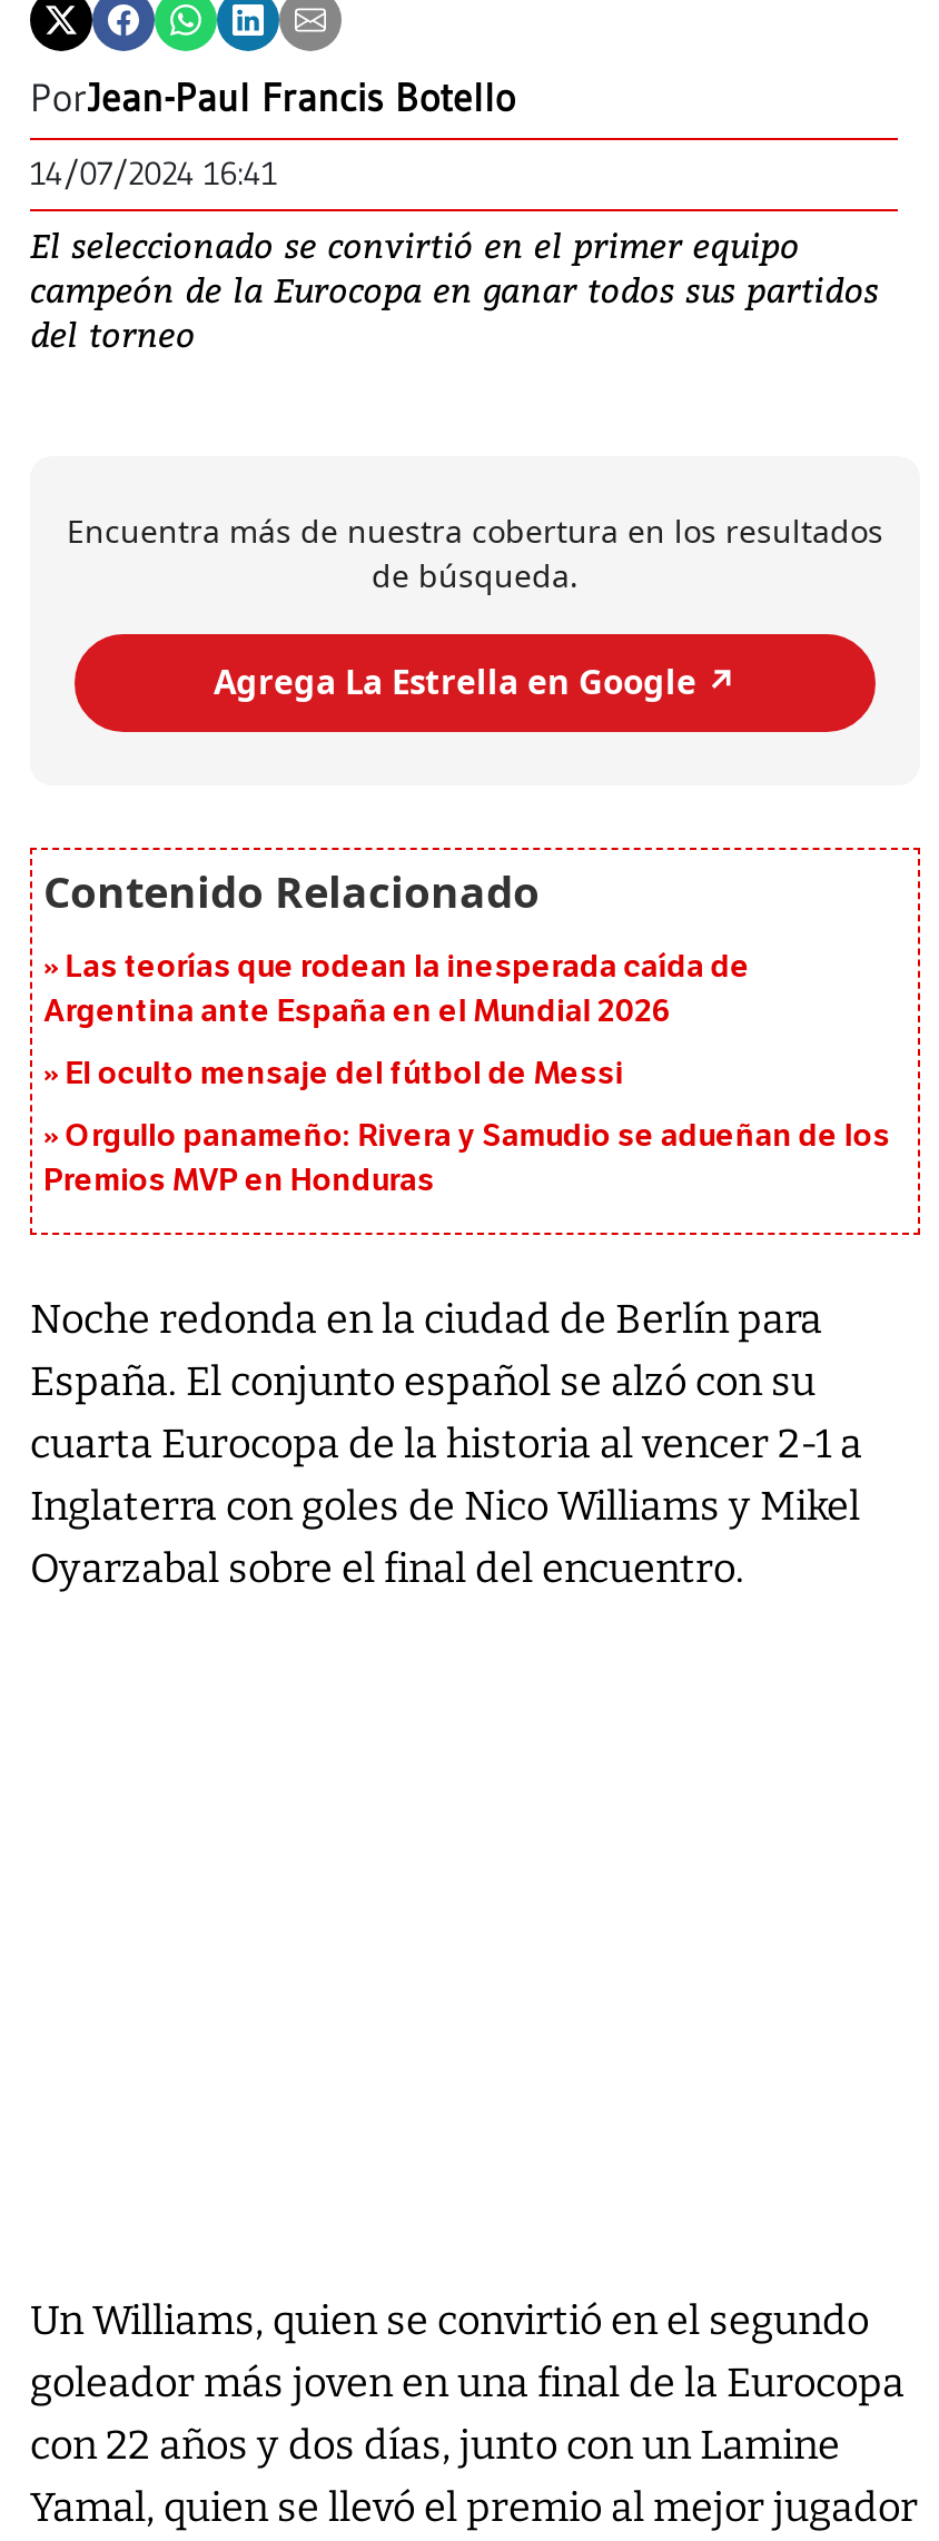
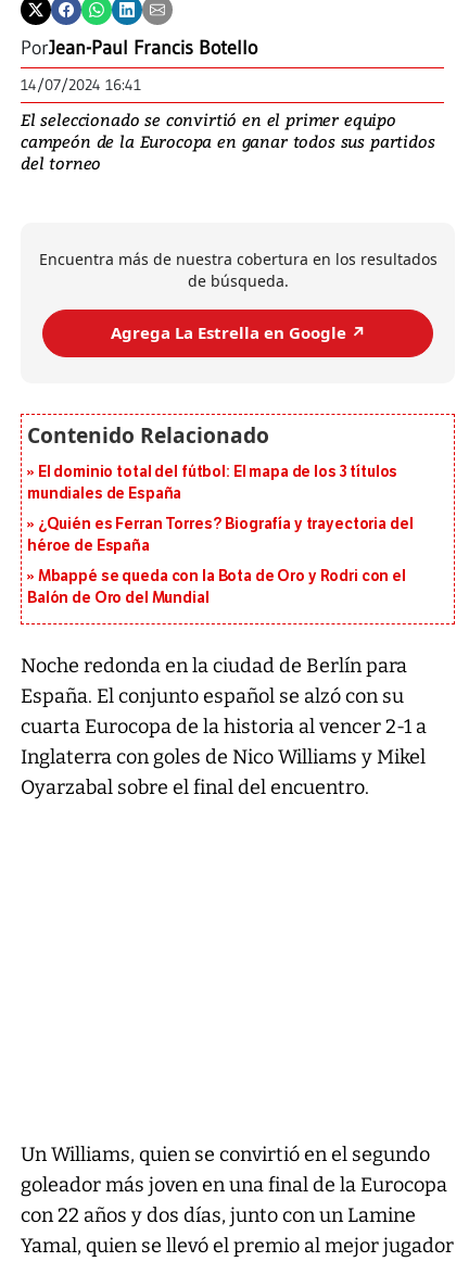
[43,948,750,1030] Las teorías que rodean la inesperada caída de | Argentina ante España en el Mundial 2026 -> [27,463,398,503] El dominio total del fútbol: El mapa de los 3 títulos | mundiales de España
[65,1054,623,1092] El oculto mensaje del fútbol de Messi -> [27,515,413,555] ¿Quién es Ferran Torres? Biografía y trayectoria del | héroe de España
[43,1117,890,1199] Orgullo panameño: Rivera y Samudio se adueñan de los | Premios MVP en Honduras -> [27,567,406,607] Mbappé se queda con la Bota de Oro y Rodri con el | Balón de Oro del Mundial

